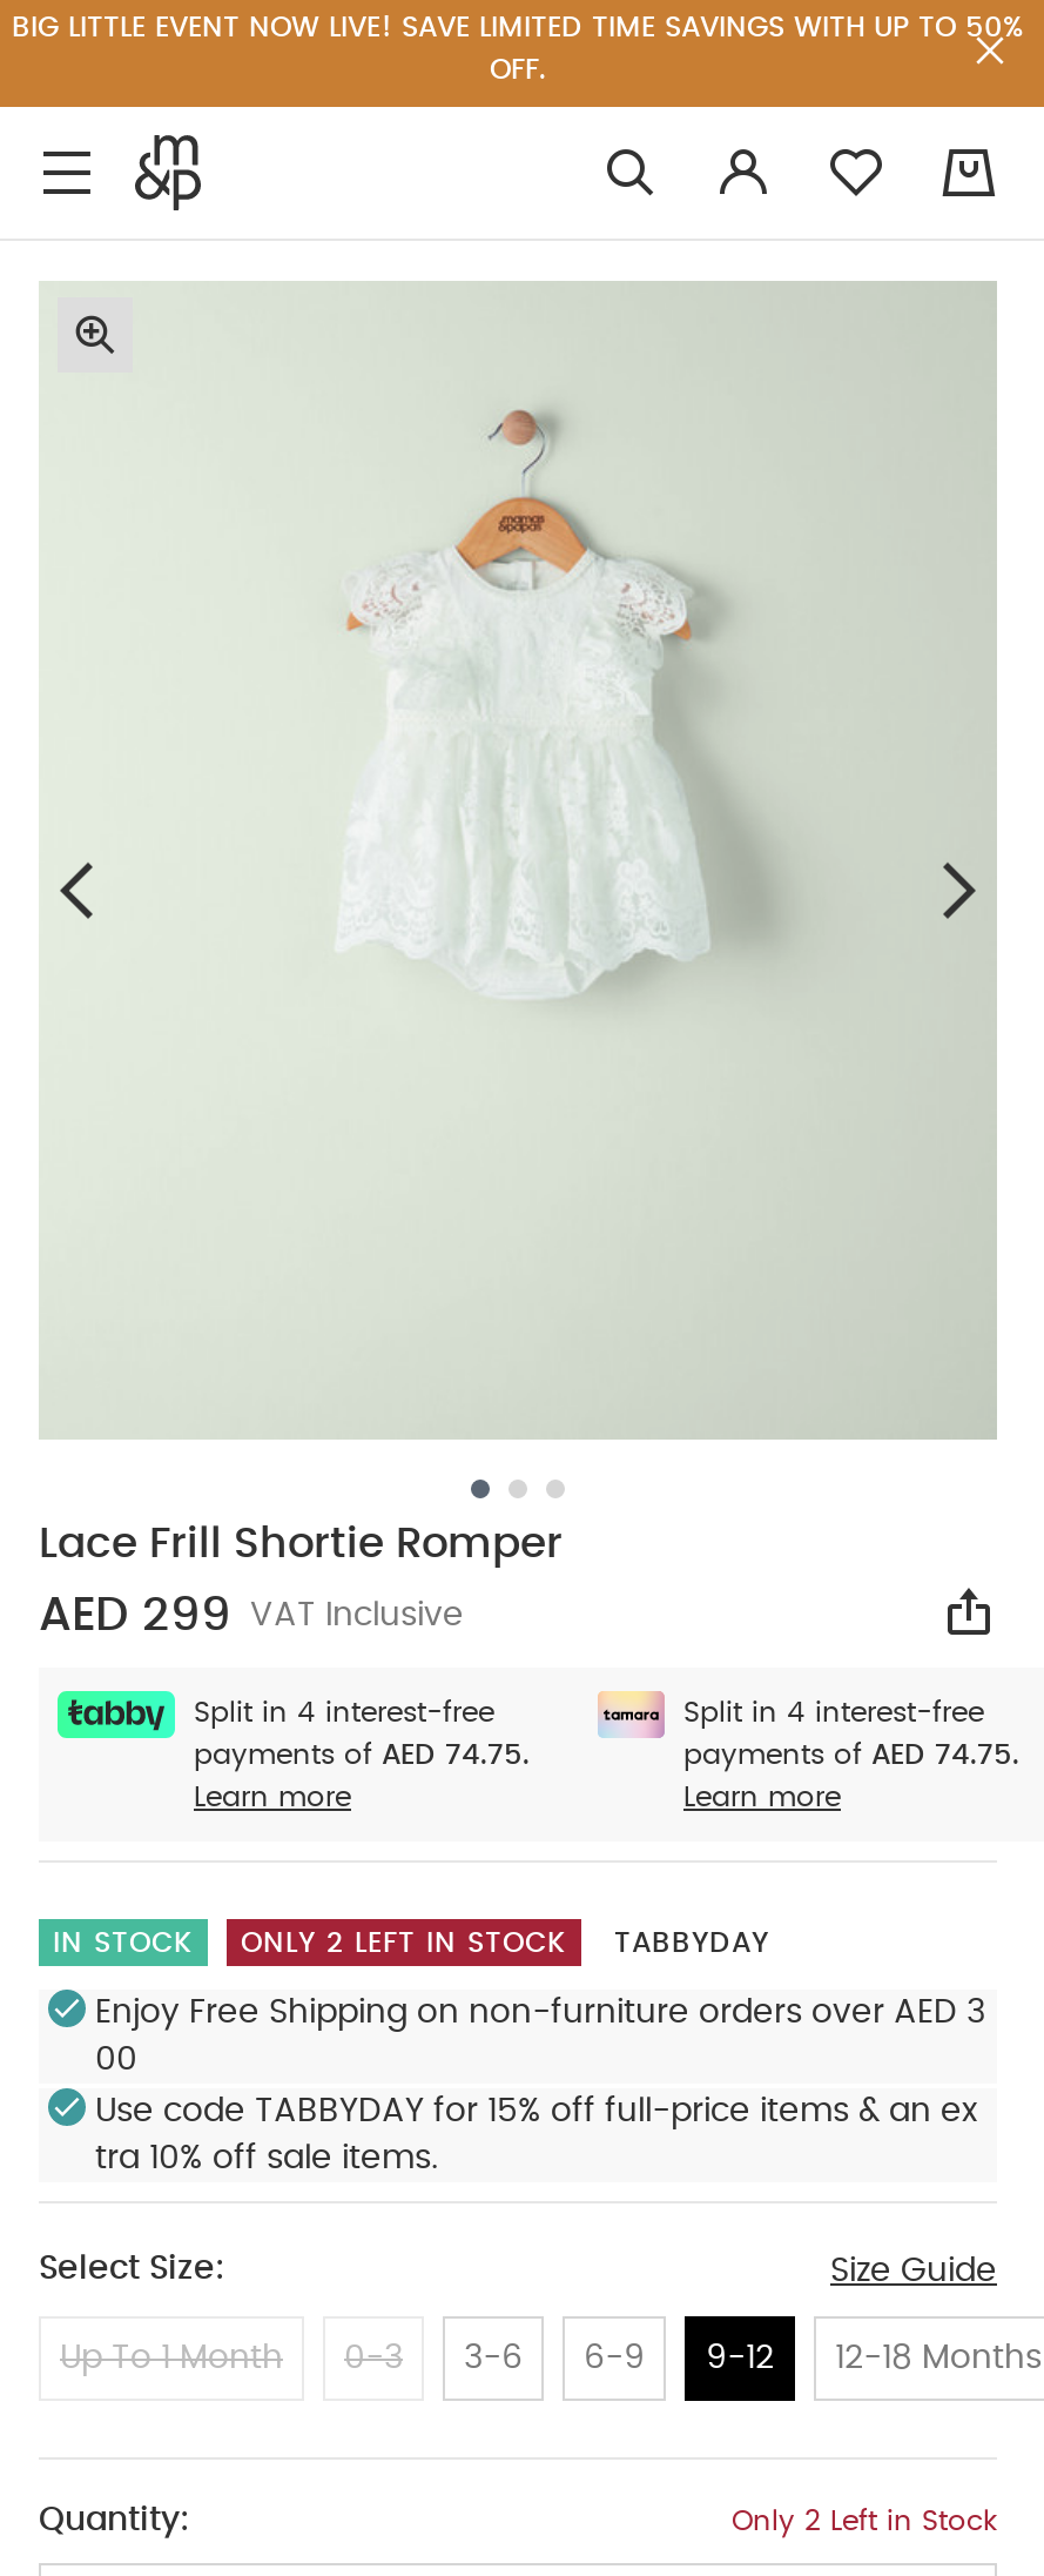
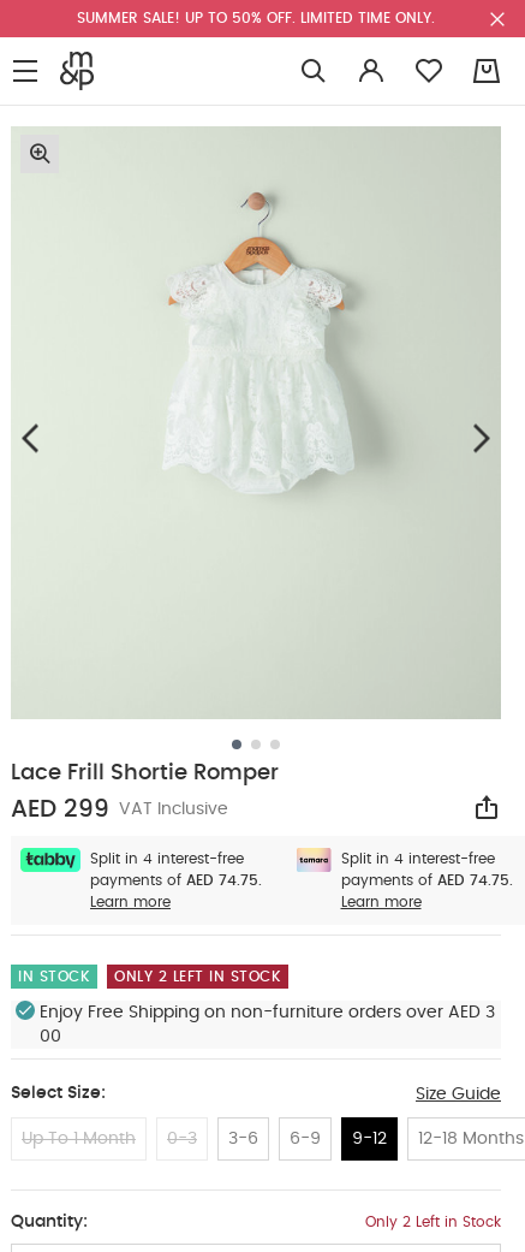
[12,13,1024,83] BIG LITTLE EVENT NOW LIVE! SAVE LIMITED TIME SAVINGS WITH UP TO 50% | OFF. -> [77,11,435,25] SUMMER SALE! UP TO 50% OFF. LIMITED TIME ONLY.
[614,1928,769,1956] TABBYDAY -> none
[95,2094,978,2174] Use code TABBYDAY for 15% off full-price items & an ex | tra 10% off sale items. -> none

